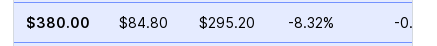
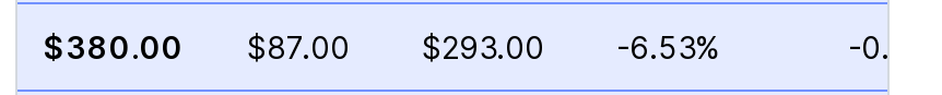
[119,14,168,31] $84.80 -> [247,28,350,66] $87.00
[199,14,255,31] $295.20 -> [422,28,544,66] $293.00
[288,14,334,31] -8.32% -> [616,28,719,66] -6.53%

